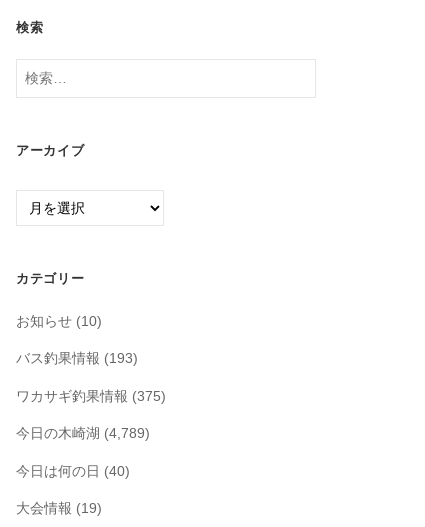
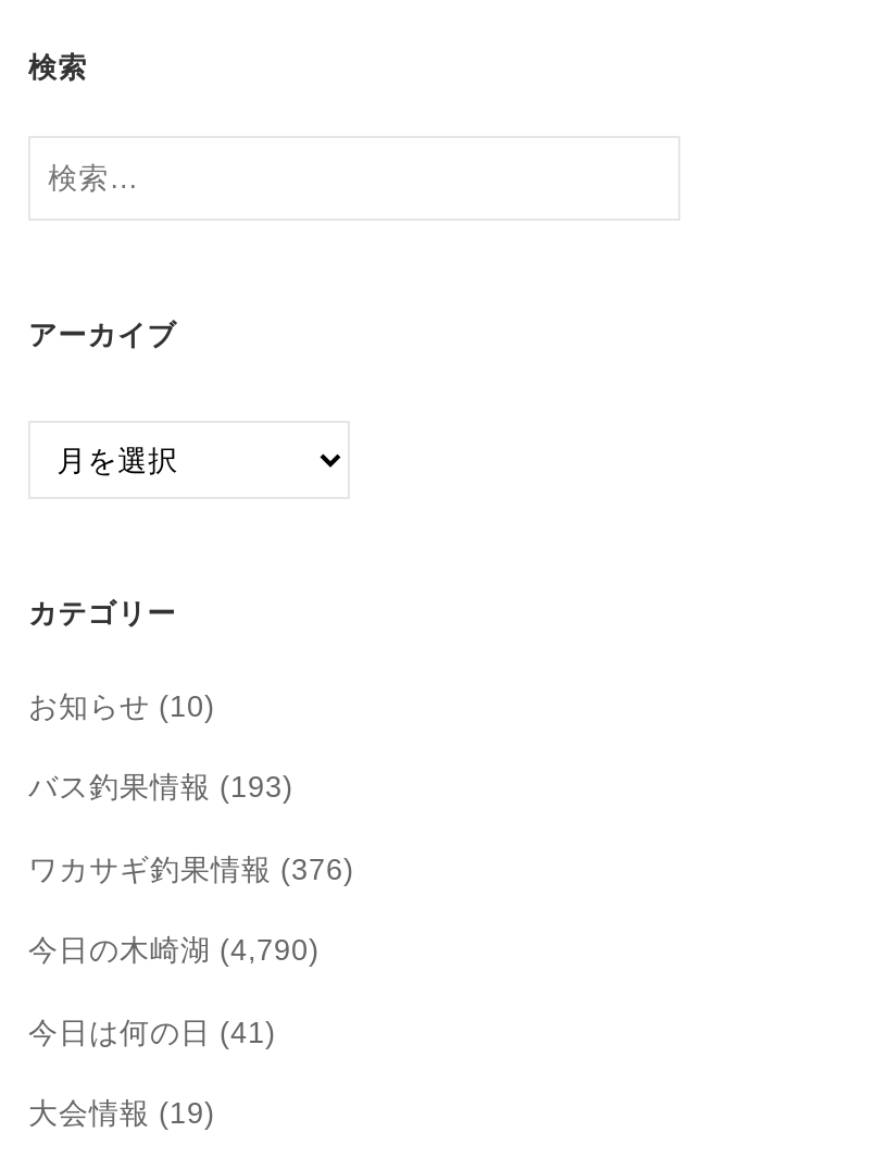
[16,389,166,404] ワカサギ釣果情報(375) -> [28,853,354,886] ワカサギ釣果情報(376)
[16,426,150,441] 今日の木崎湖(4,789) -> [28,935,320,967] 今日の木崎湖(4,790)
[16,464,130,479] 今日は何の日(40) -> [28,1016,276,1049] 今日は何の日(41)

